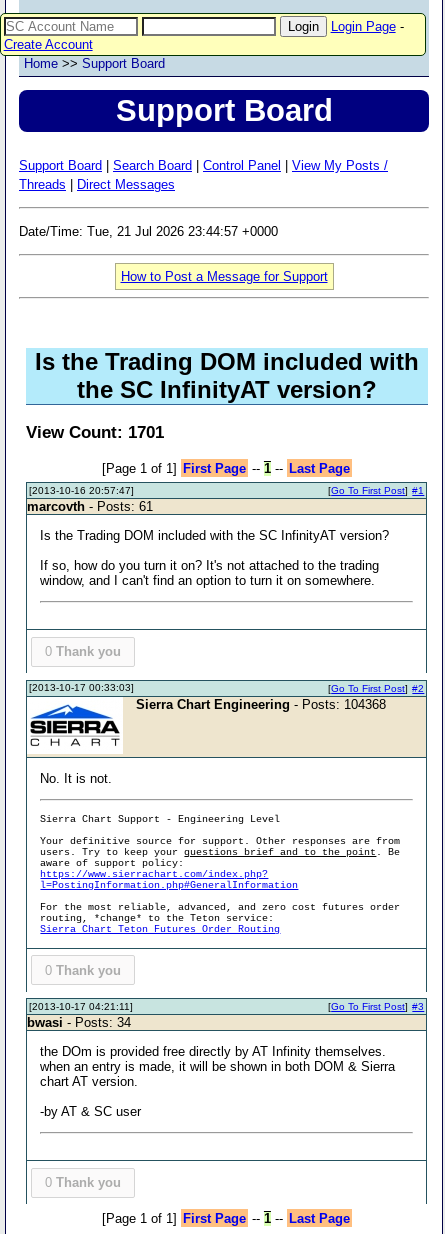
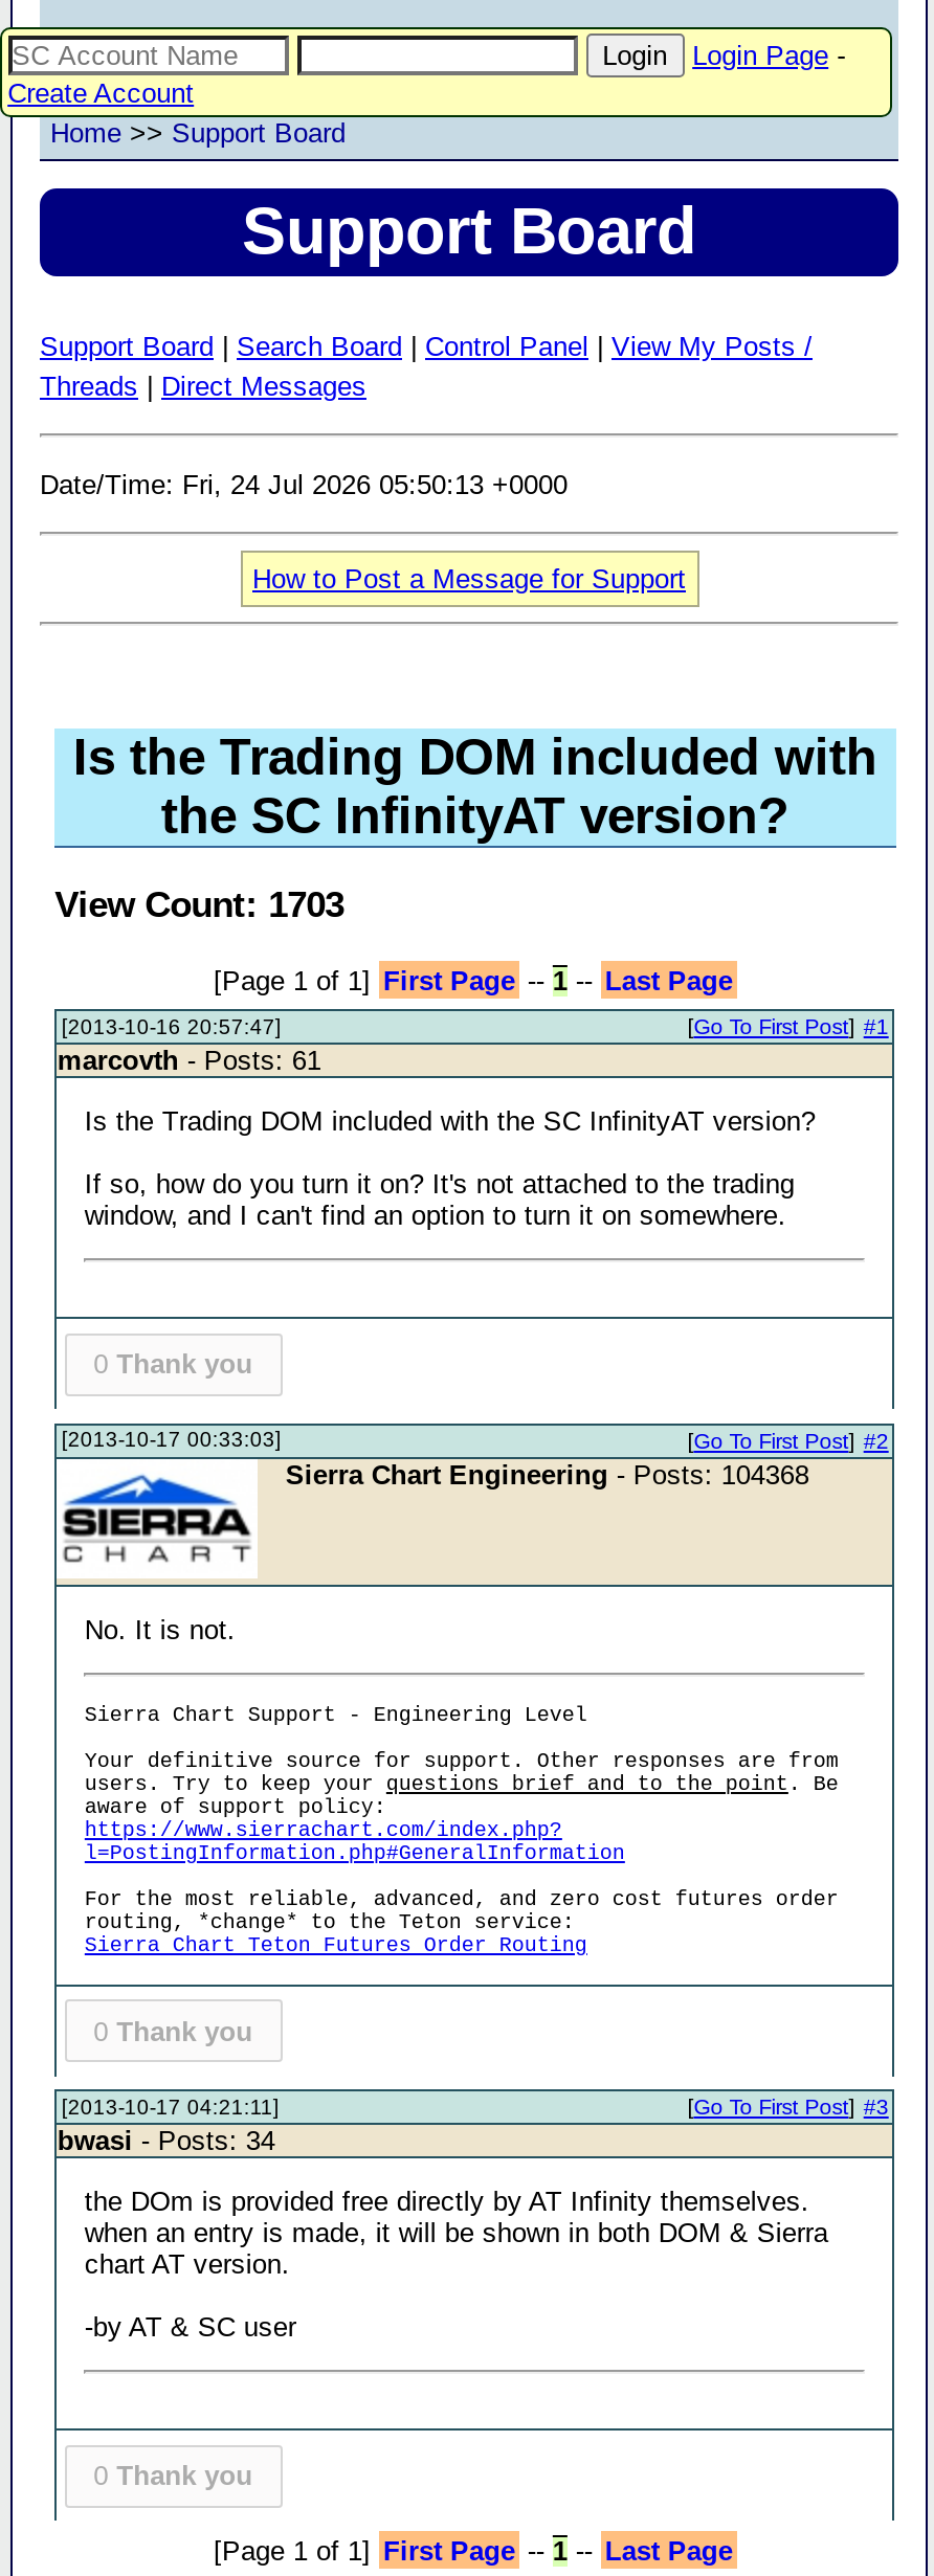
[19,224,278,239] Date/Time: Tue, 21 Jul 2026 23:44:57 +0000 -> [40,469,568,500] Date/Time: Fri, 24 Jul 2026 05:50:13 +0000
[26,422,164,442] View Count: 1701 -> [55,884,344,926] View Count: 1703

